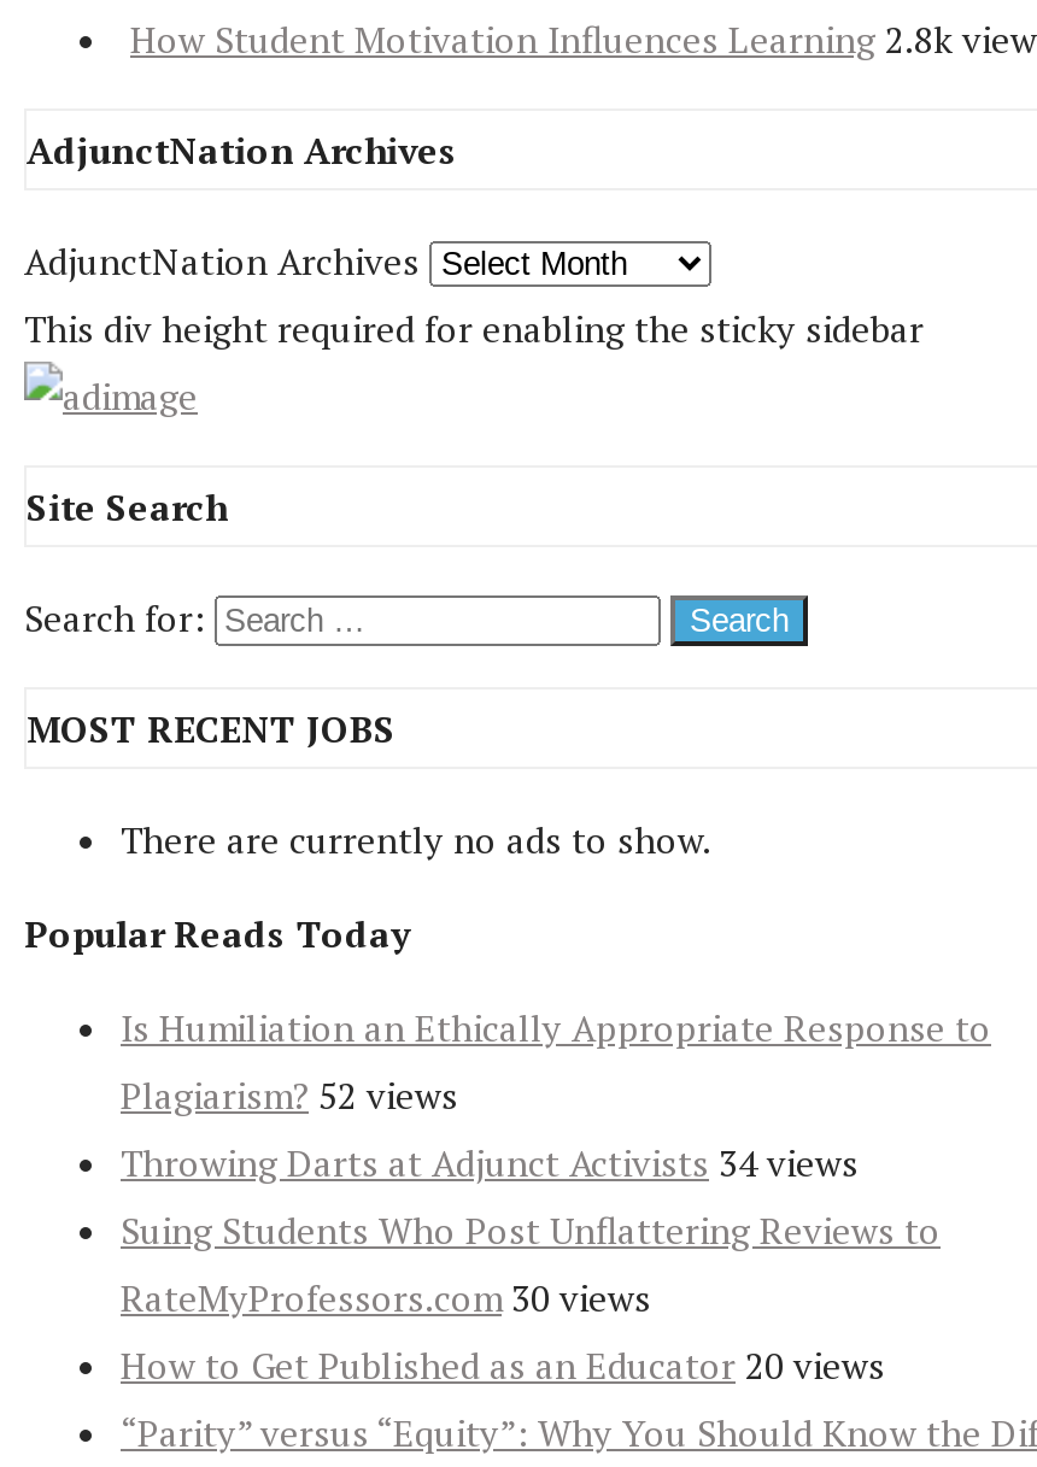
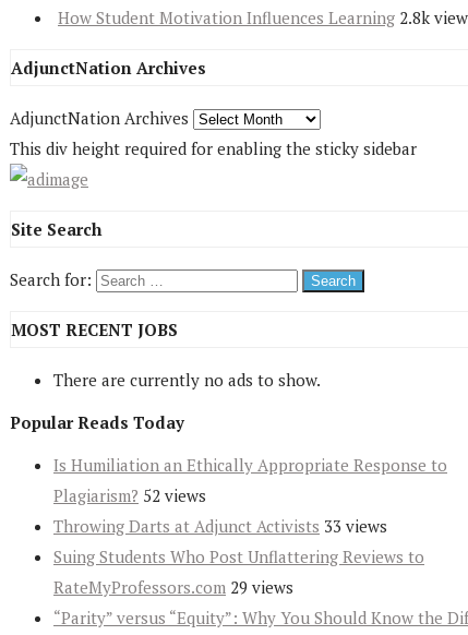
[121,1138,859,1186] Throwing Darts at Adjunct Activists 34 views -> [53,515,387,537] Throwing Darts at Adjunct Activists 33 views
[121,1273,885,1389] RateMyProfessors.com 30 views | How to Get Published as an Educator 20 views -> [53,576,293,598] RateMyProfessors.com 29 views

